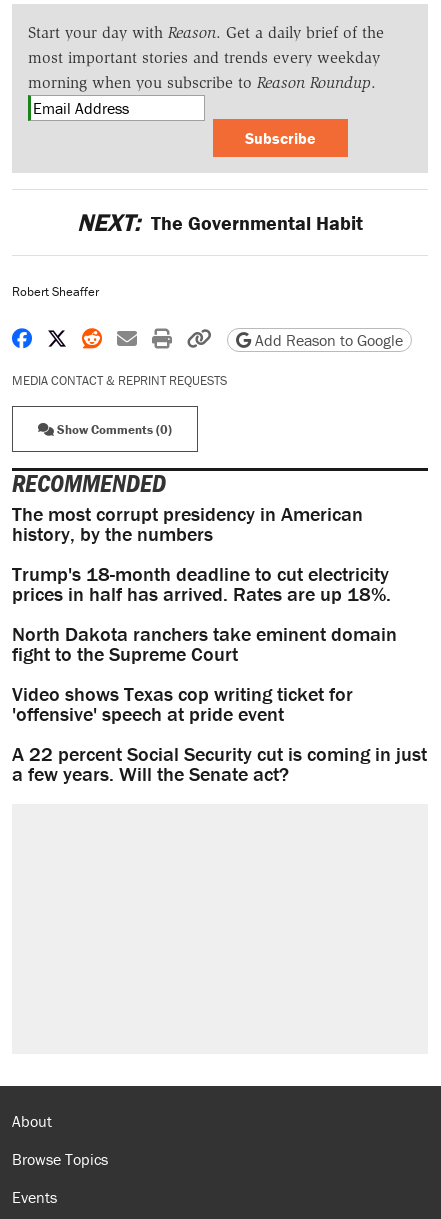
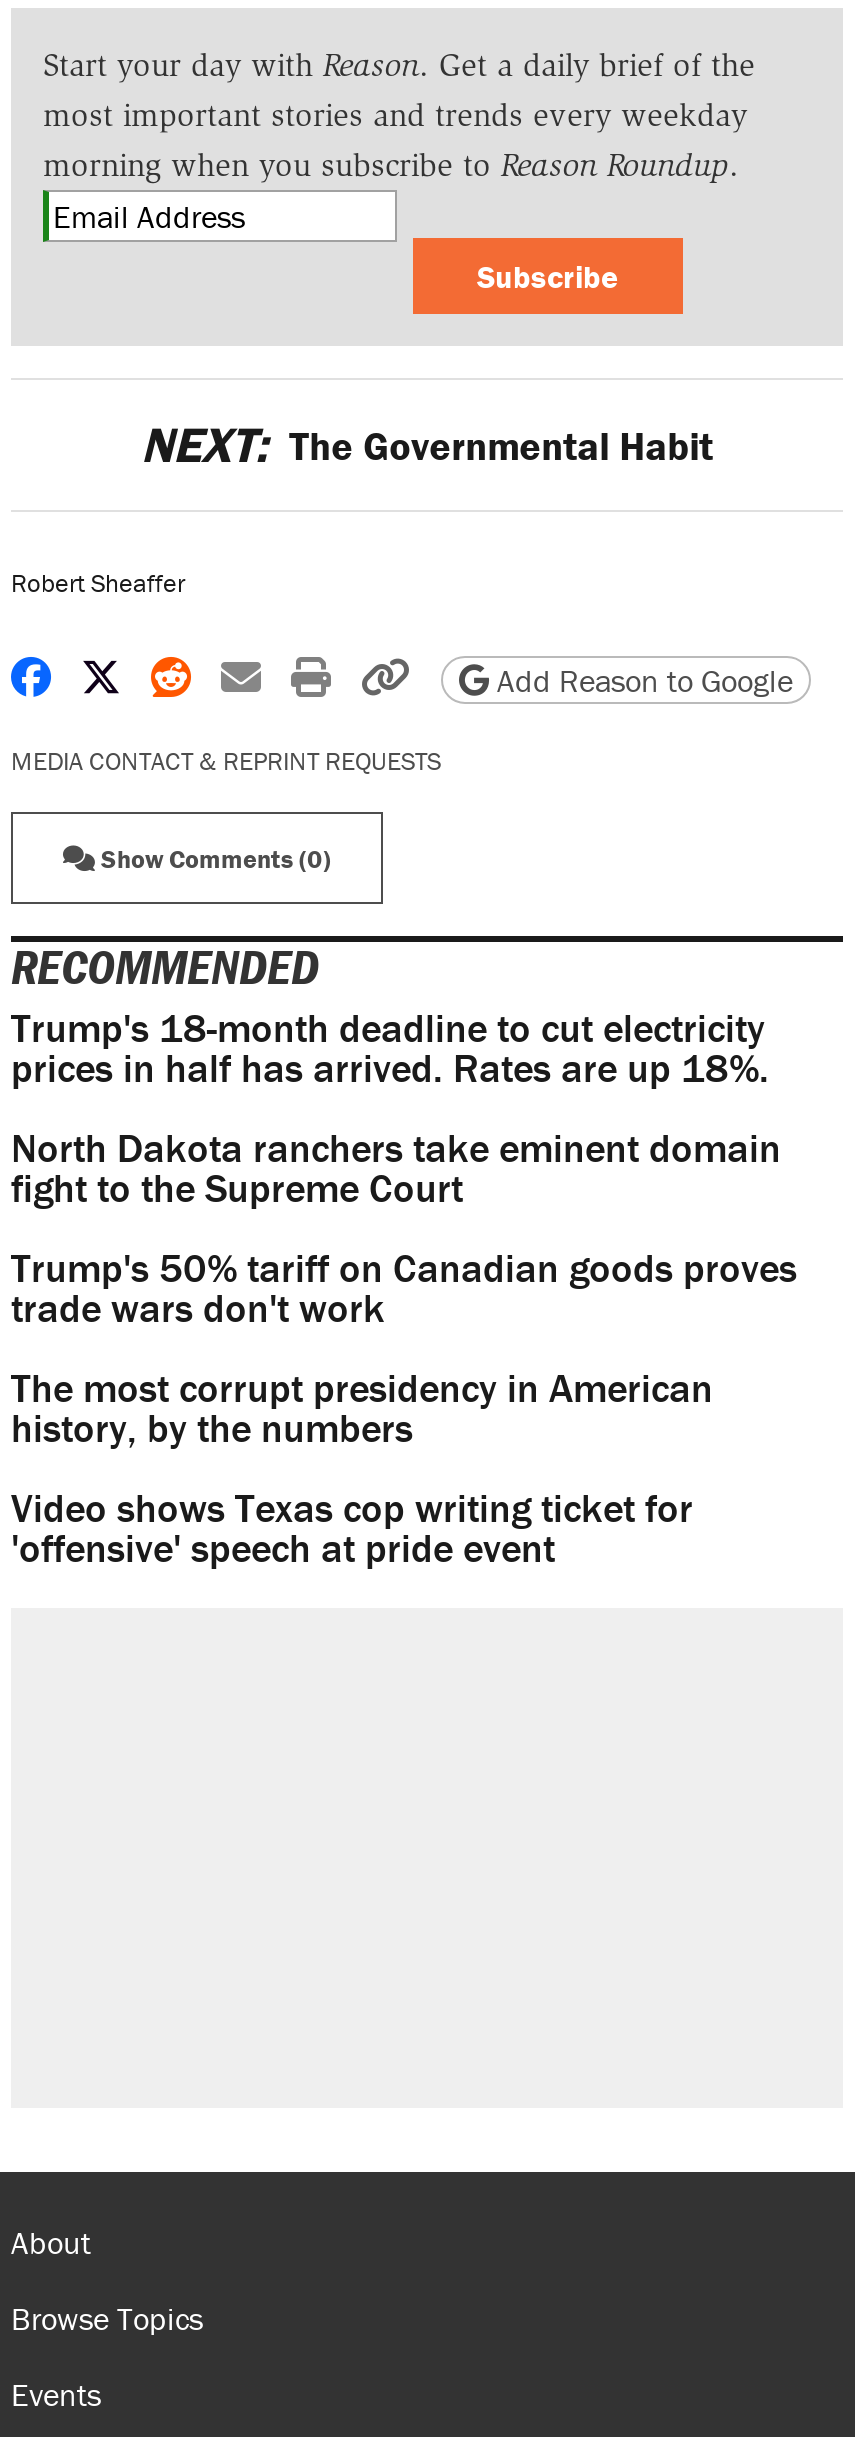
moved [12,501,363,546] -> [11,1362,713,1452]: The most corrupt presidency in American | history, by the numbers
moved [12,561,397,666] -> [11,1002,781,1212]: Trump's 18-month deadline to cut electricity | prices in half has arrived. Rates are up 18%. | North Dakota ranchers take eminent domain | fight to the Supreme Court
none -> [11,1242,797,1332] Trump's 50% tariff on Canadian goods proves | trade wars don't work
moved [12,681,353,726] -> [11,1482,693,1572]: Video shows Texas cop writing ticket for | 'offensive' speech at pride event
[12,741,427,786] A 22 percent Social Security cut is coming in just | a few years. Will the Senate act? -> none

